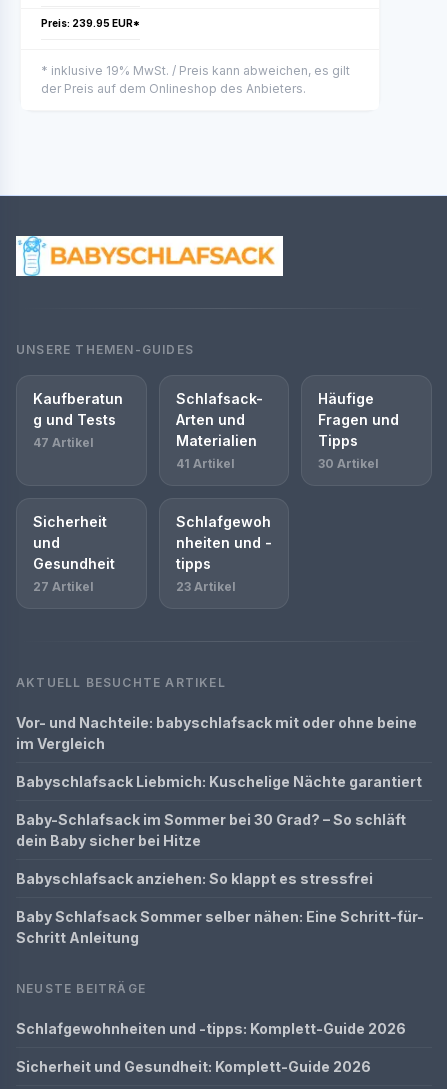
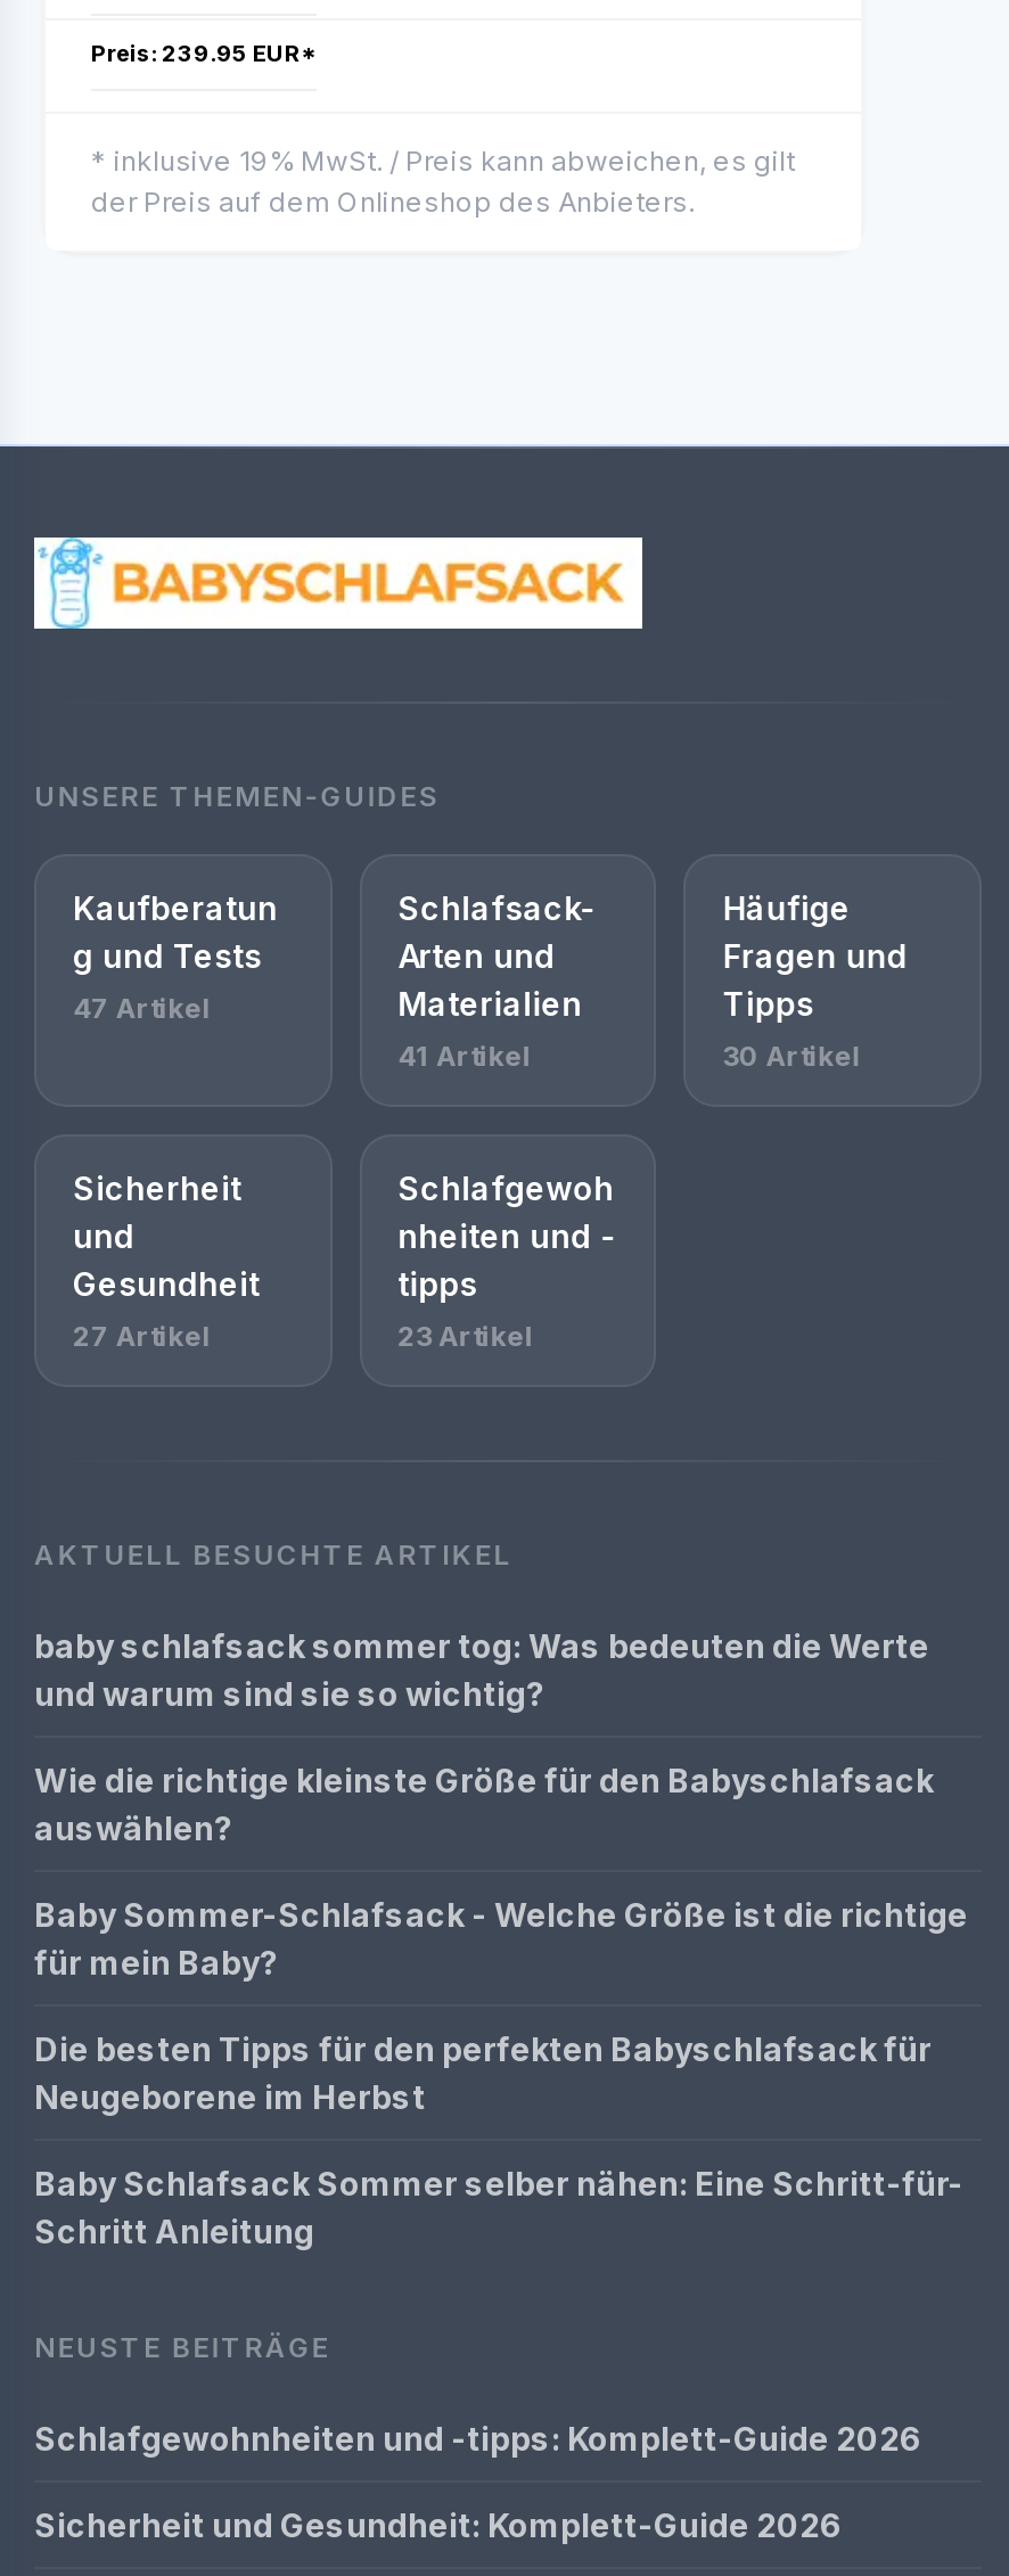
[16,714,417,752] Vor- und Nachteile: babyschlafsack mit oder ohne beine | im Vergleich -> [34,1626,929,1713] baby schlafsack sommer tog: Was bedeuten die Werte | und warum sind sie so wichtig?
[16,773,422,790] Babyschlafsack Liebmich: Kuschelige Nächte garantiert -> [34,1761,934,1847] Wie die richtige kleinste Größe für den Babyschlafsack | auswählen?
[16,811,406,849] Baby-Schlafsack im Sommer bei 30 Grad? – So schläft | dein Baby sicher bei Hitze -> [34,1895,968,1982] Baby Sommer-Schlafsack - Welche Größe ist die richtige | für mein Baby?
[16,870,373,887] Babyschlafsack anziehen: So klappt es stressfrei -> [34,2029,932,2116] Die besten Tipps für den perfekten Babyschlafsack für | Neugeborene im Herbst

